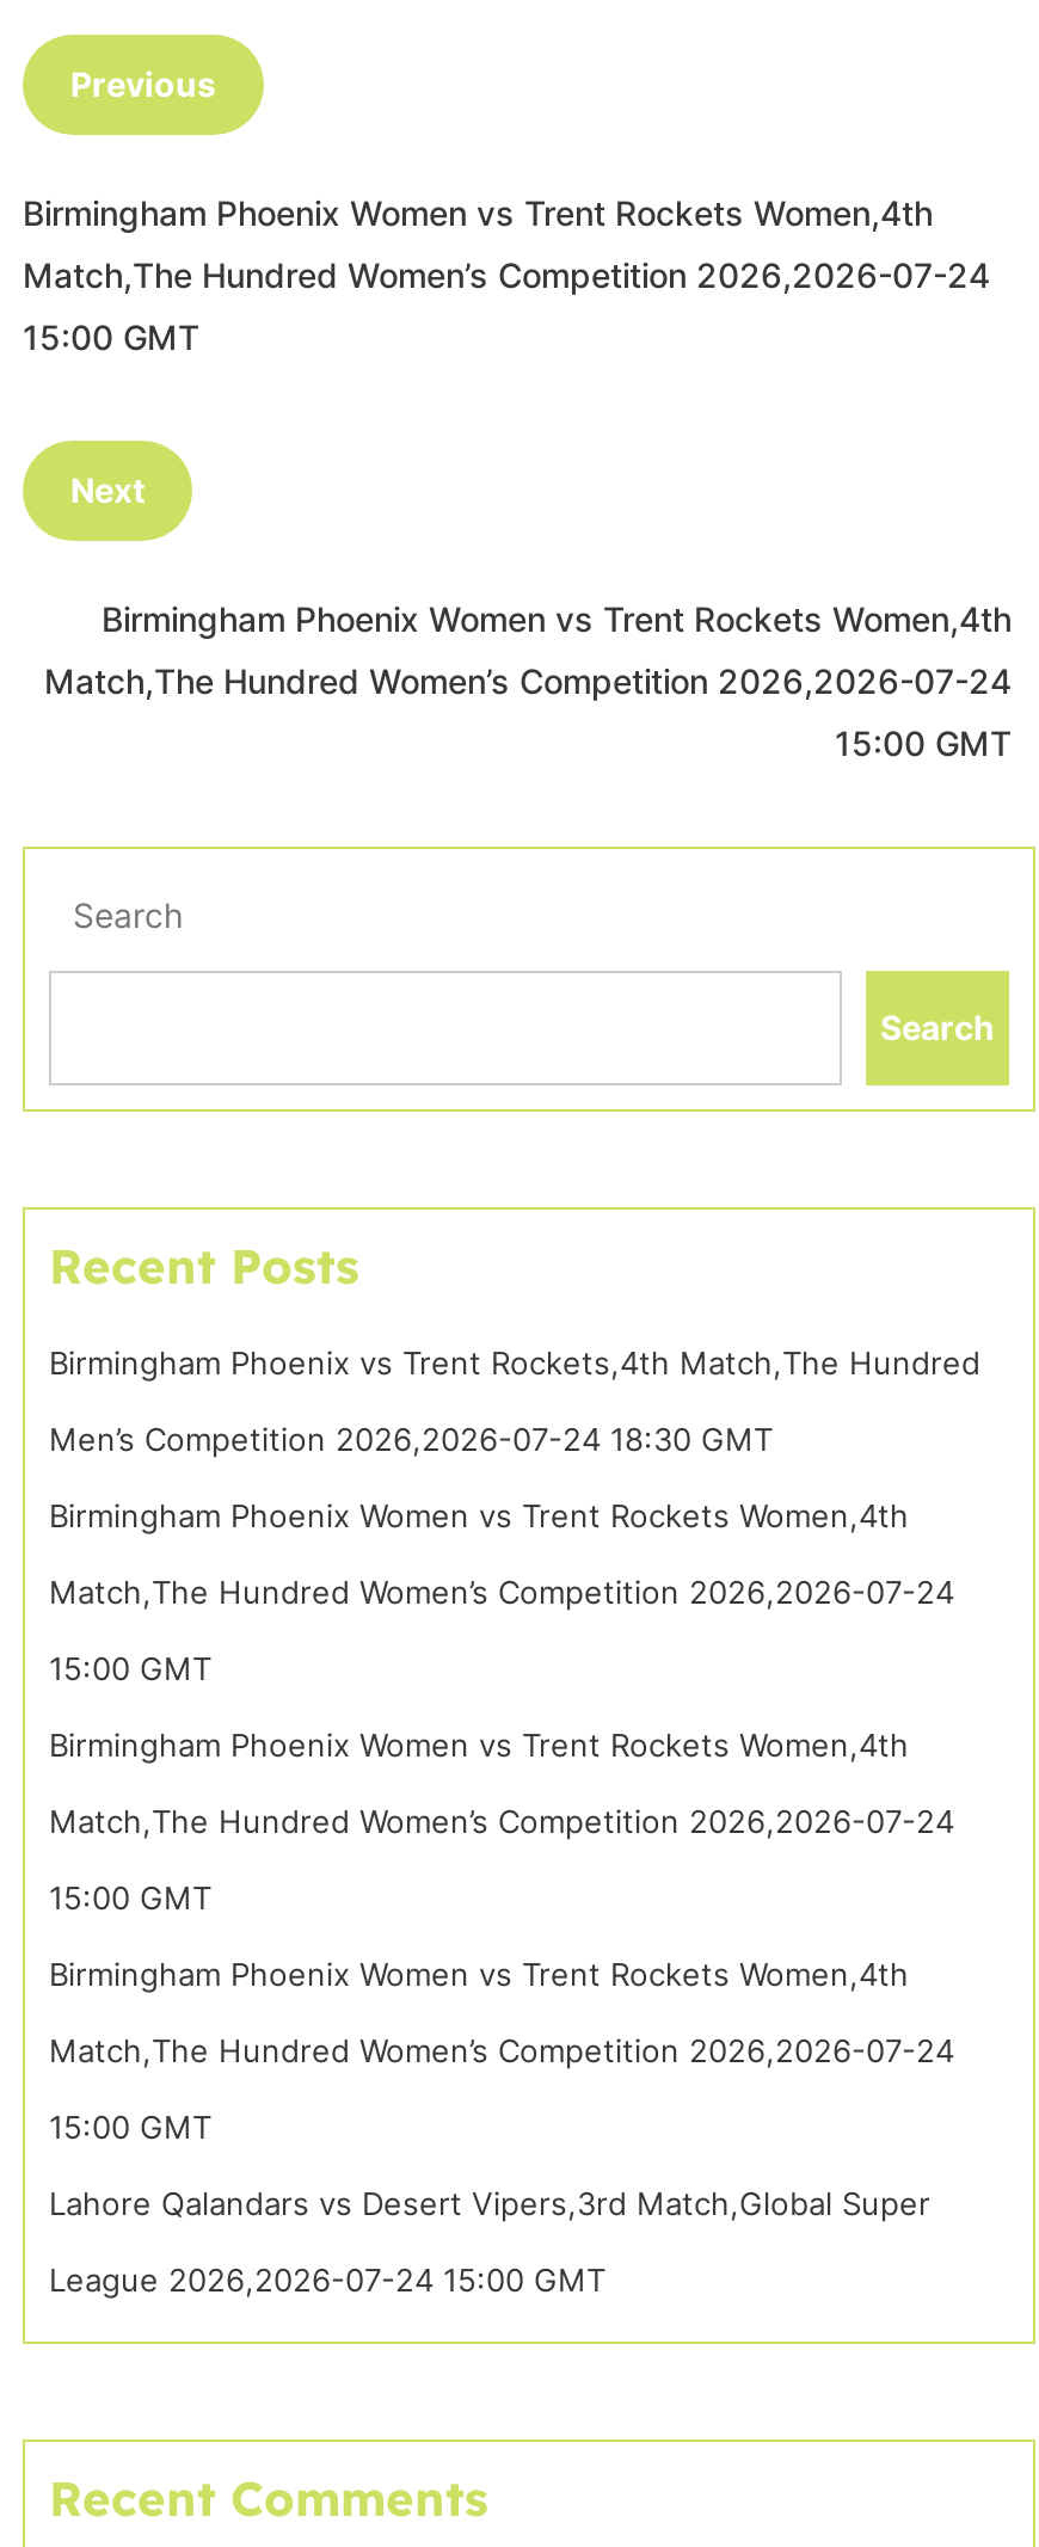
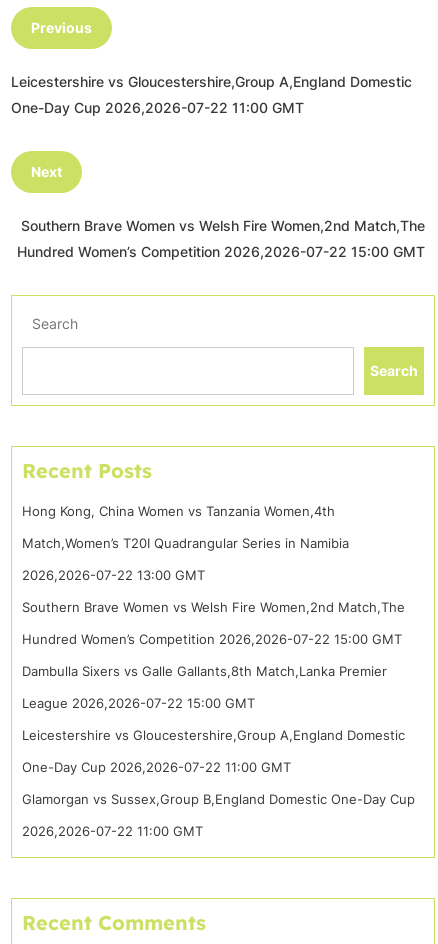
[23,191,990,356] Birmingham Phoenix Women vs Trent Rockets Women,4th | Match,The Hundred Women’s Competition 2026,2026-07-24 | 15:00 GMT -> [11,73,412,116] Leicestershire vs Gloucestershire,Group A,England Domestic | One-Day Cup 2026,2026-07-22 11:00 GMT
[44,597,1012,762] Birmingham Phoenix Women vs Trent Rockets Women,4th | Match,The Hundred Women’s Competition 2026,2026-07-24 | 15:00 GMT -> [17,217,425,260] Southern Brave Women vs Welsh Fire Women,2nd Match,The | Hundred Women’s Competition 2026,2026-07-22 15:00 GMT
[49,1342,980,2298] Birmingham Phoenix vs Trent Rockets,4th Match,The Hundred | Men’s Competition 2026,2026-07-24 18:30 GMT | Birmingham Phoenix Women vs Trent Rockets Women,4th | Match,The Hundred Women’s Competition 2026,2026-07-24 | 15:00 GMT | Birmingham Phoenix Women vs Trent Rockets Women,4th | Match,The Hundred Women’s Competition 2026,2026-07-24 | 15:00 GMT | Birmingham Phoenix Women vs Trent Rockets Women,4th | Match,The Hundred Women’s Competition 2026,2026-07-24 | 15:00 GMT | Lahore Qalandars vs Desert Vipers,3rd Match,Global Super | League 2026,2026-07-24 15:00 GMT -> [22,503,415,839] Hong Kong, China Women vs Tanzania Women,4th | Match,Women’s T20I Quadrangular Series in Namibia | 2026,2026-07-22 13:00 GMT | Southern Brave Women vs Welsh Fire Women,2nd Match,The | Hundred Women’s Competition 2026,2026-07-22 15:00 GMT | Dambulla Sixers vs Galle Gallants,8th Match,Lanka Premier | League 2026,2026-07-22 15:00 GMT | Leicestershire vs Gloucestershire,Group A,England Domestic | One-Day Cup 2026,2026-07-22 11:00 GMT | Glamorgan vs Sussex,Group B,England Domestic One-Day Cup | 2026,2026-07-22 11:00 GMT

